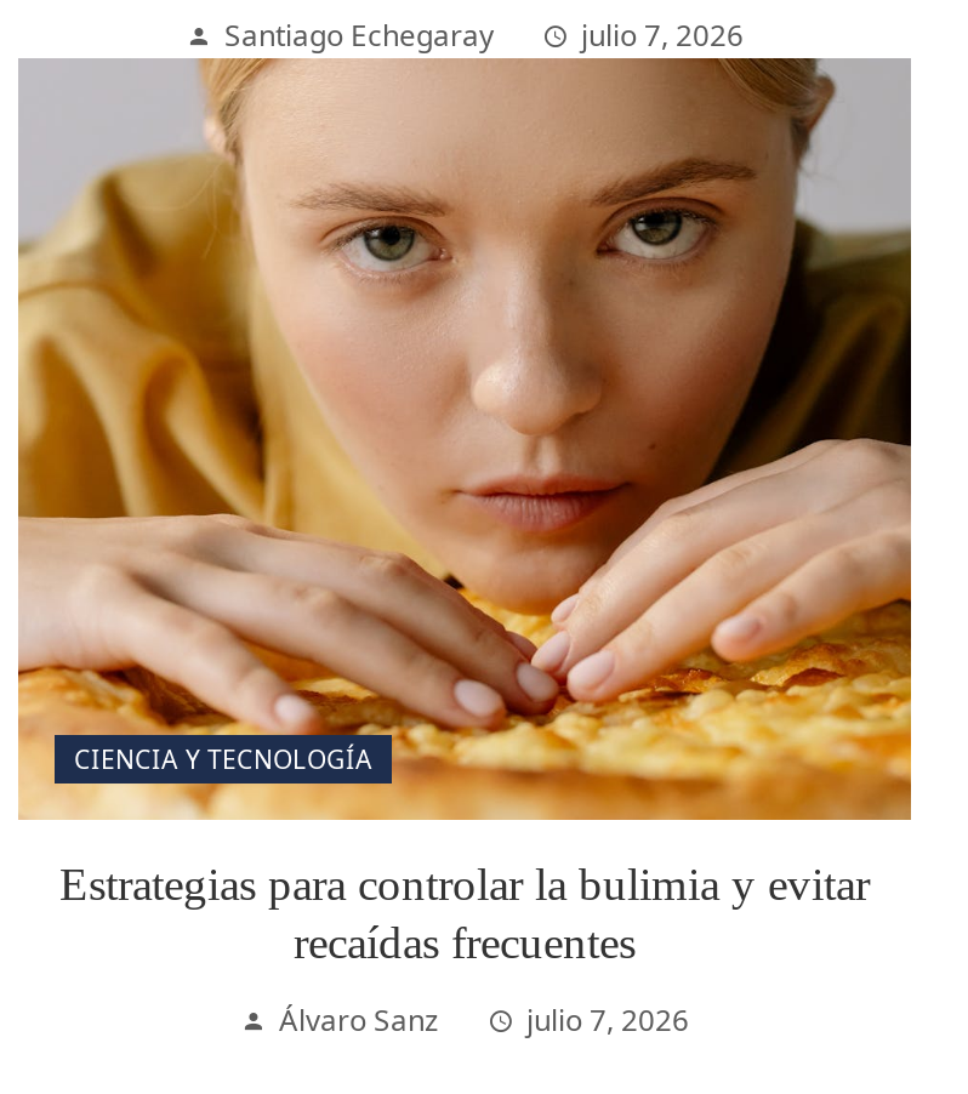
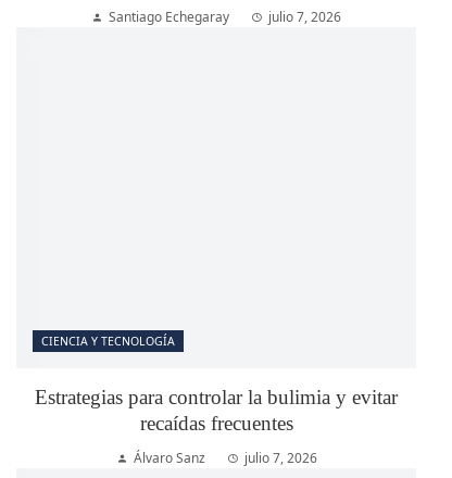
[16,55,913,824] [image] -> none

